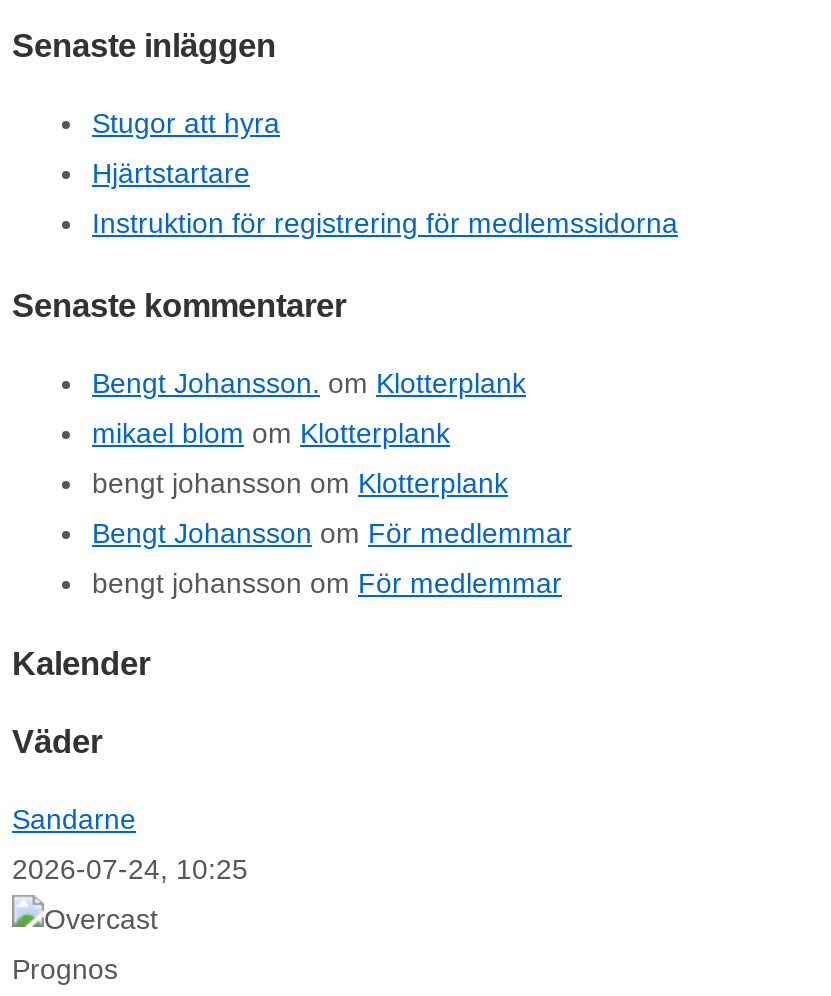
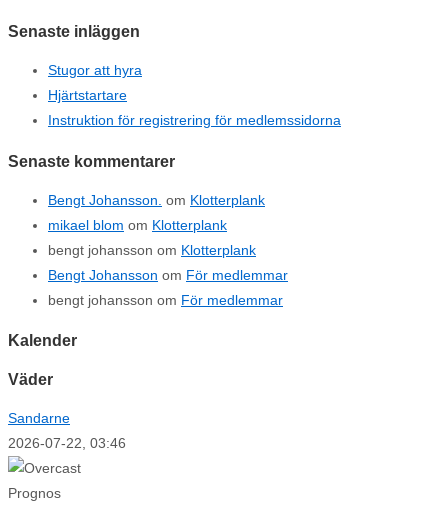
[12,853,248,885] 2026-07-24, 10:25 -> [8,435,126,451] 2026-07-22, 03:46

